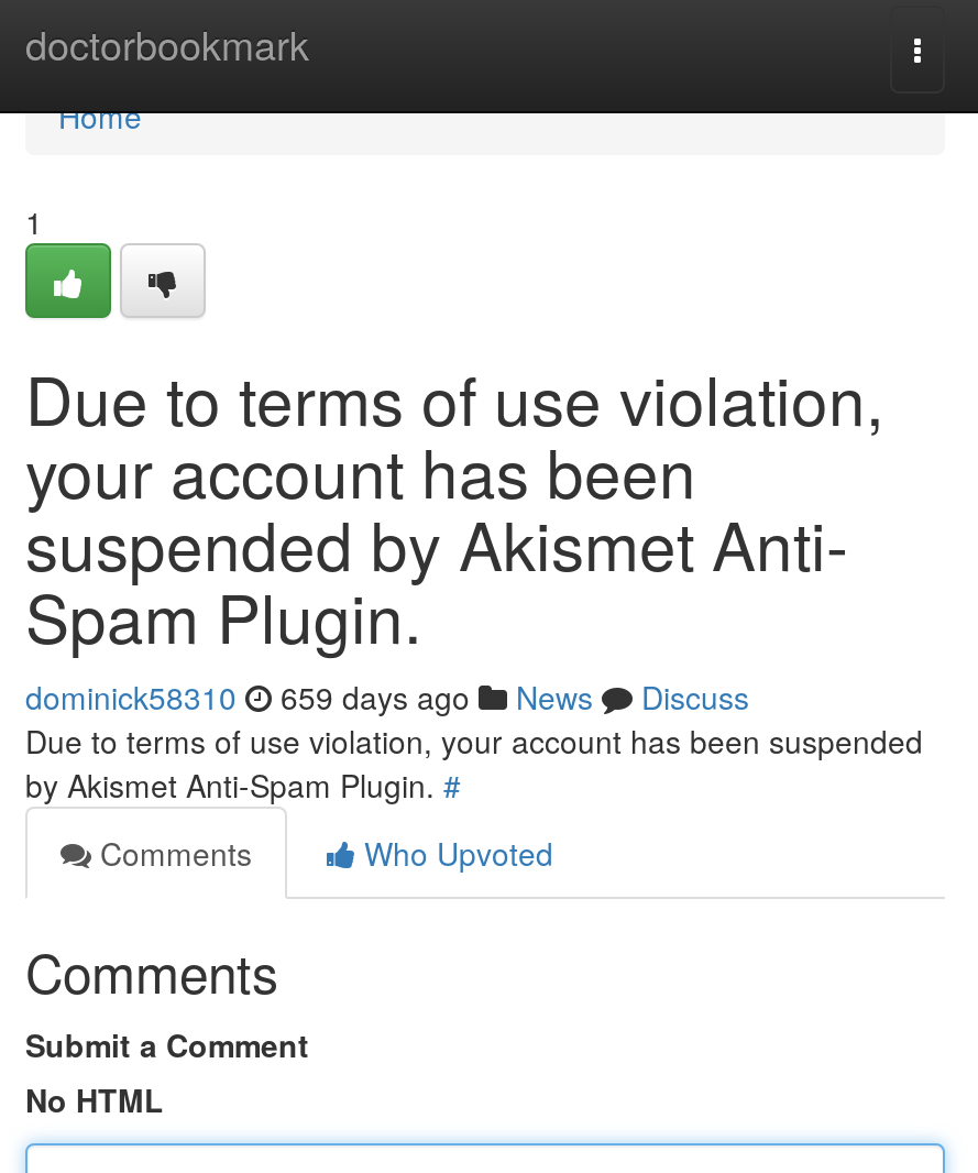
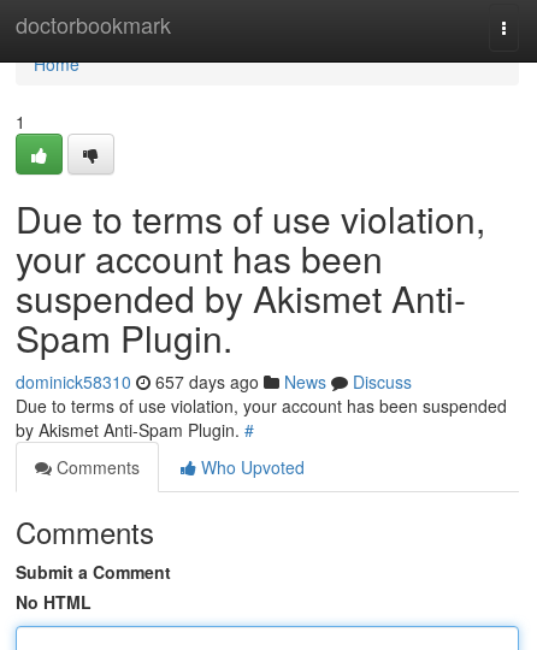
[25,675,749,719] dominick58310 659 days ago News Discuss -> [16,370,412,394] dominick58310 657 days ago News Discuss

